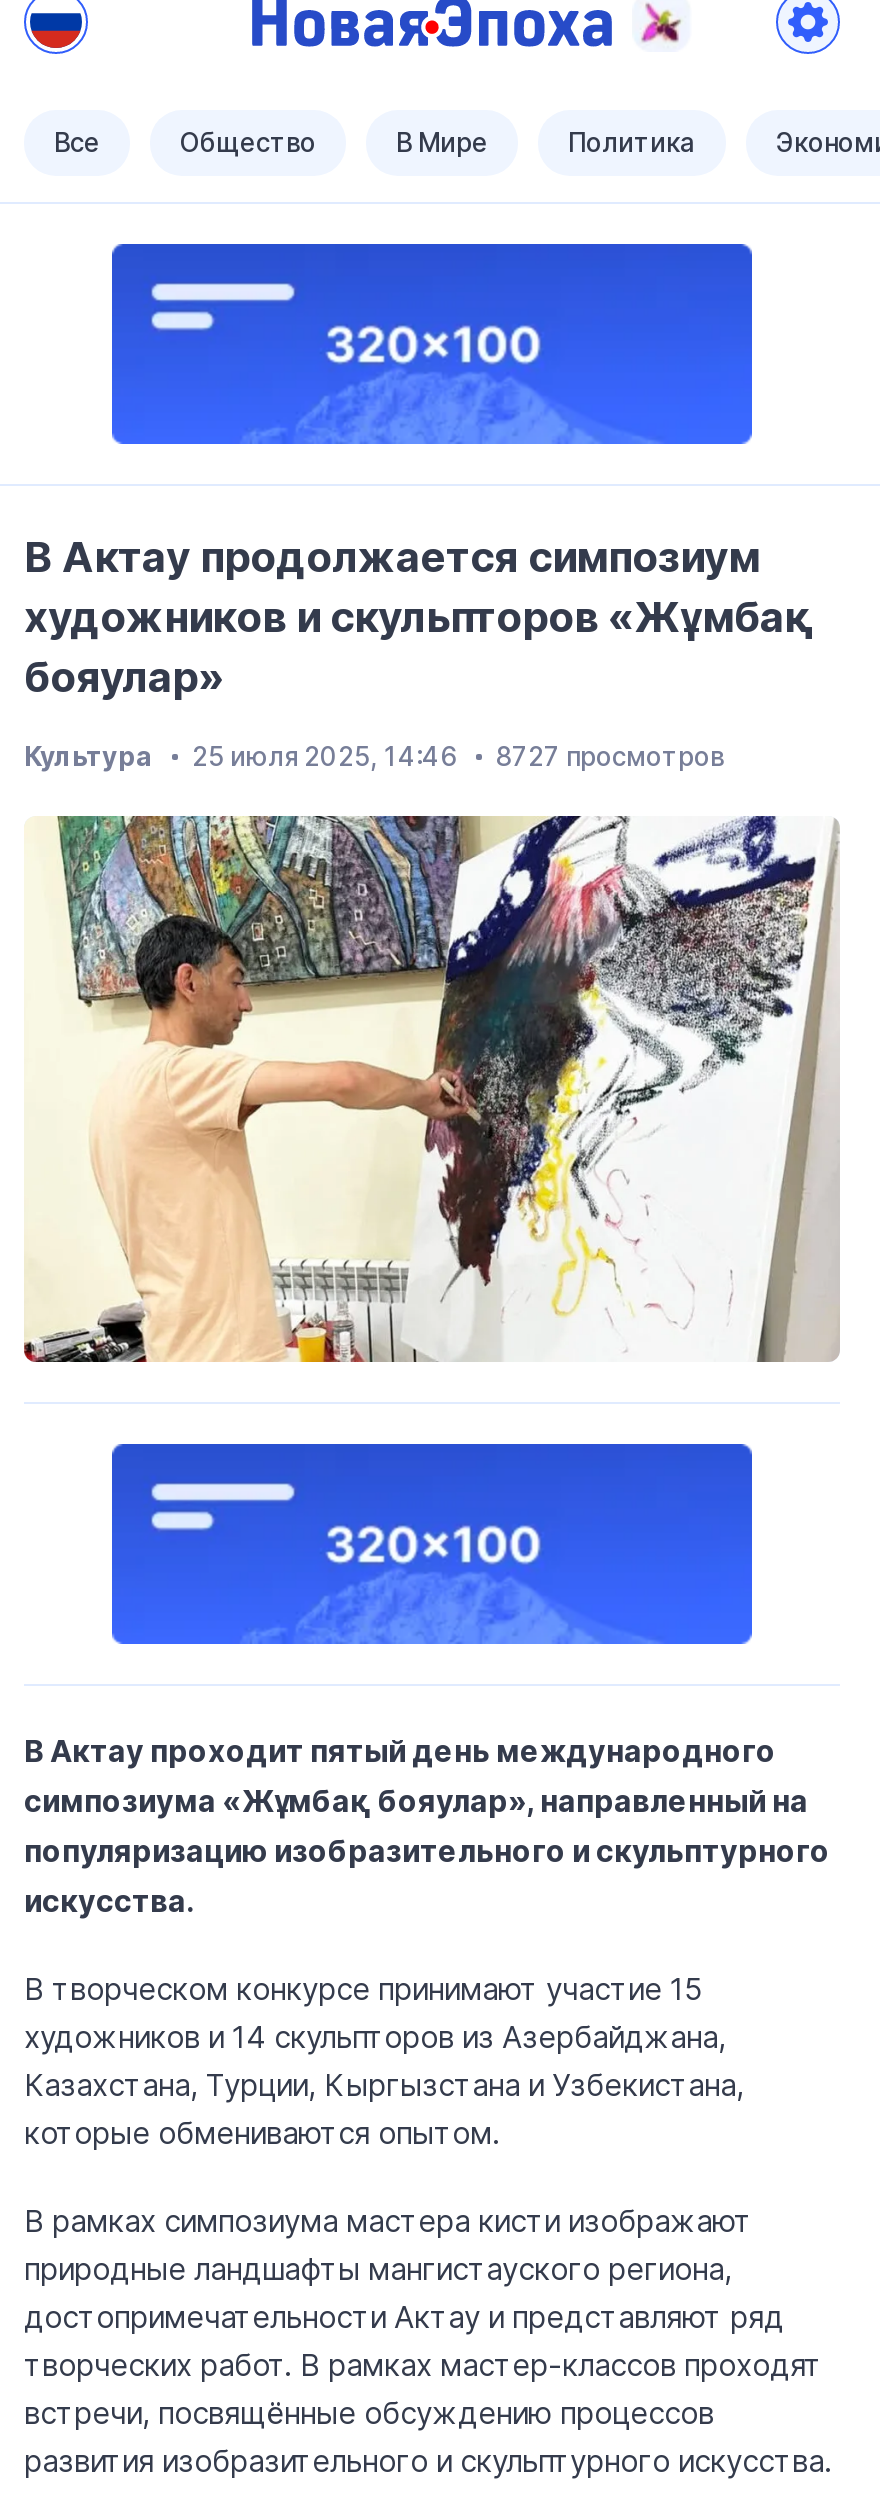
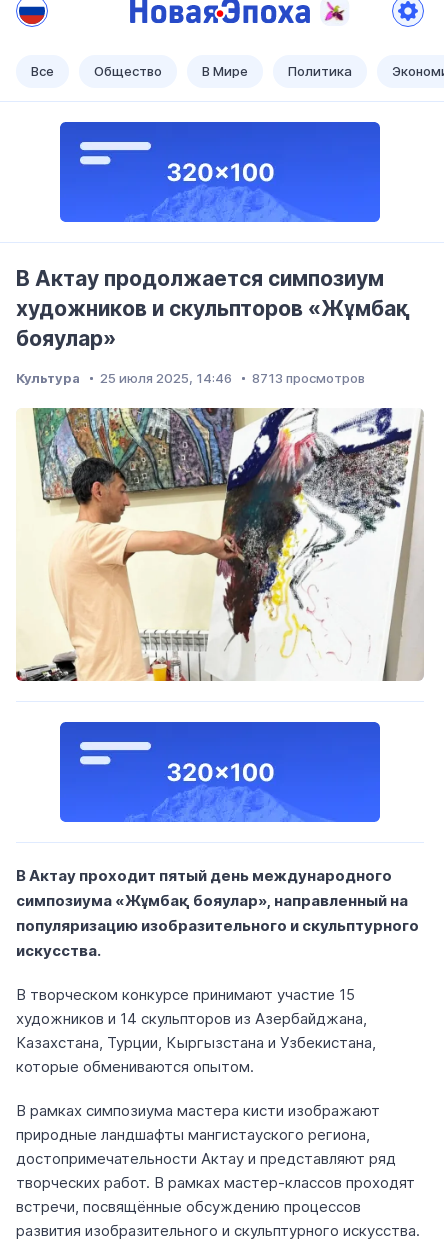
[24,738,724,774] Культура 25 июля 2025, 14:46 8727 просмотров -> [16,369,365,387] Культура 25 июля 2025, 14:46 8713 просмотров

